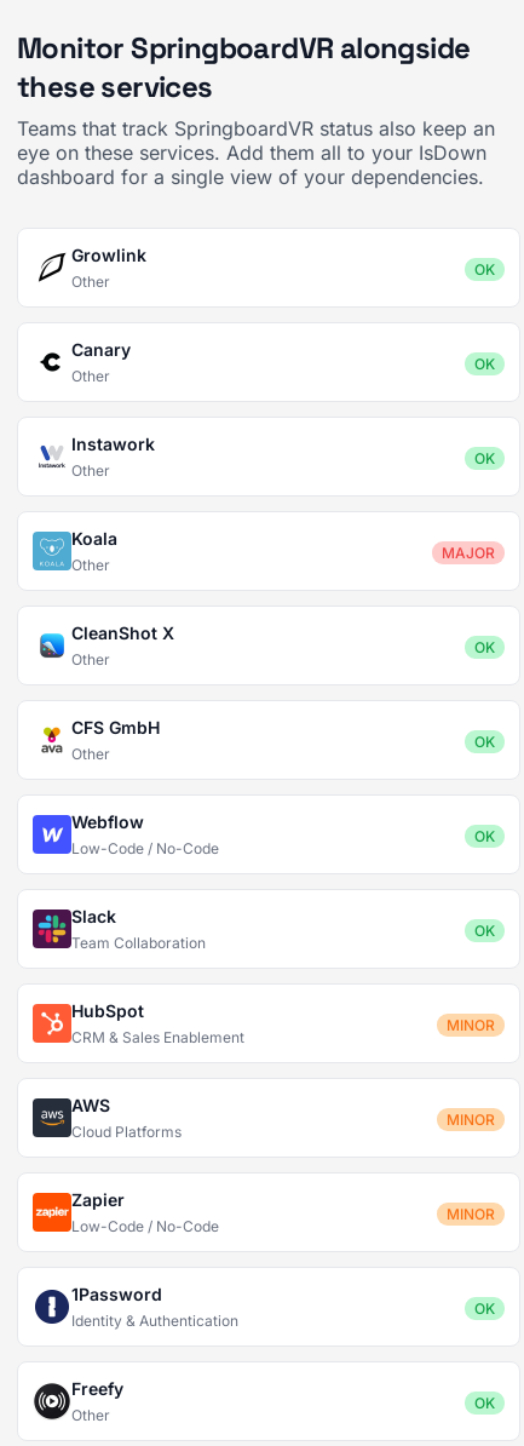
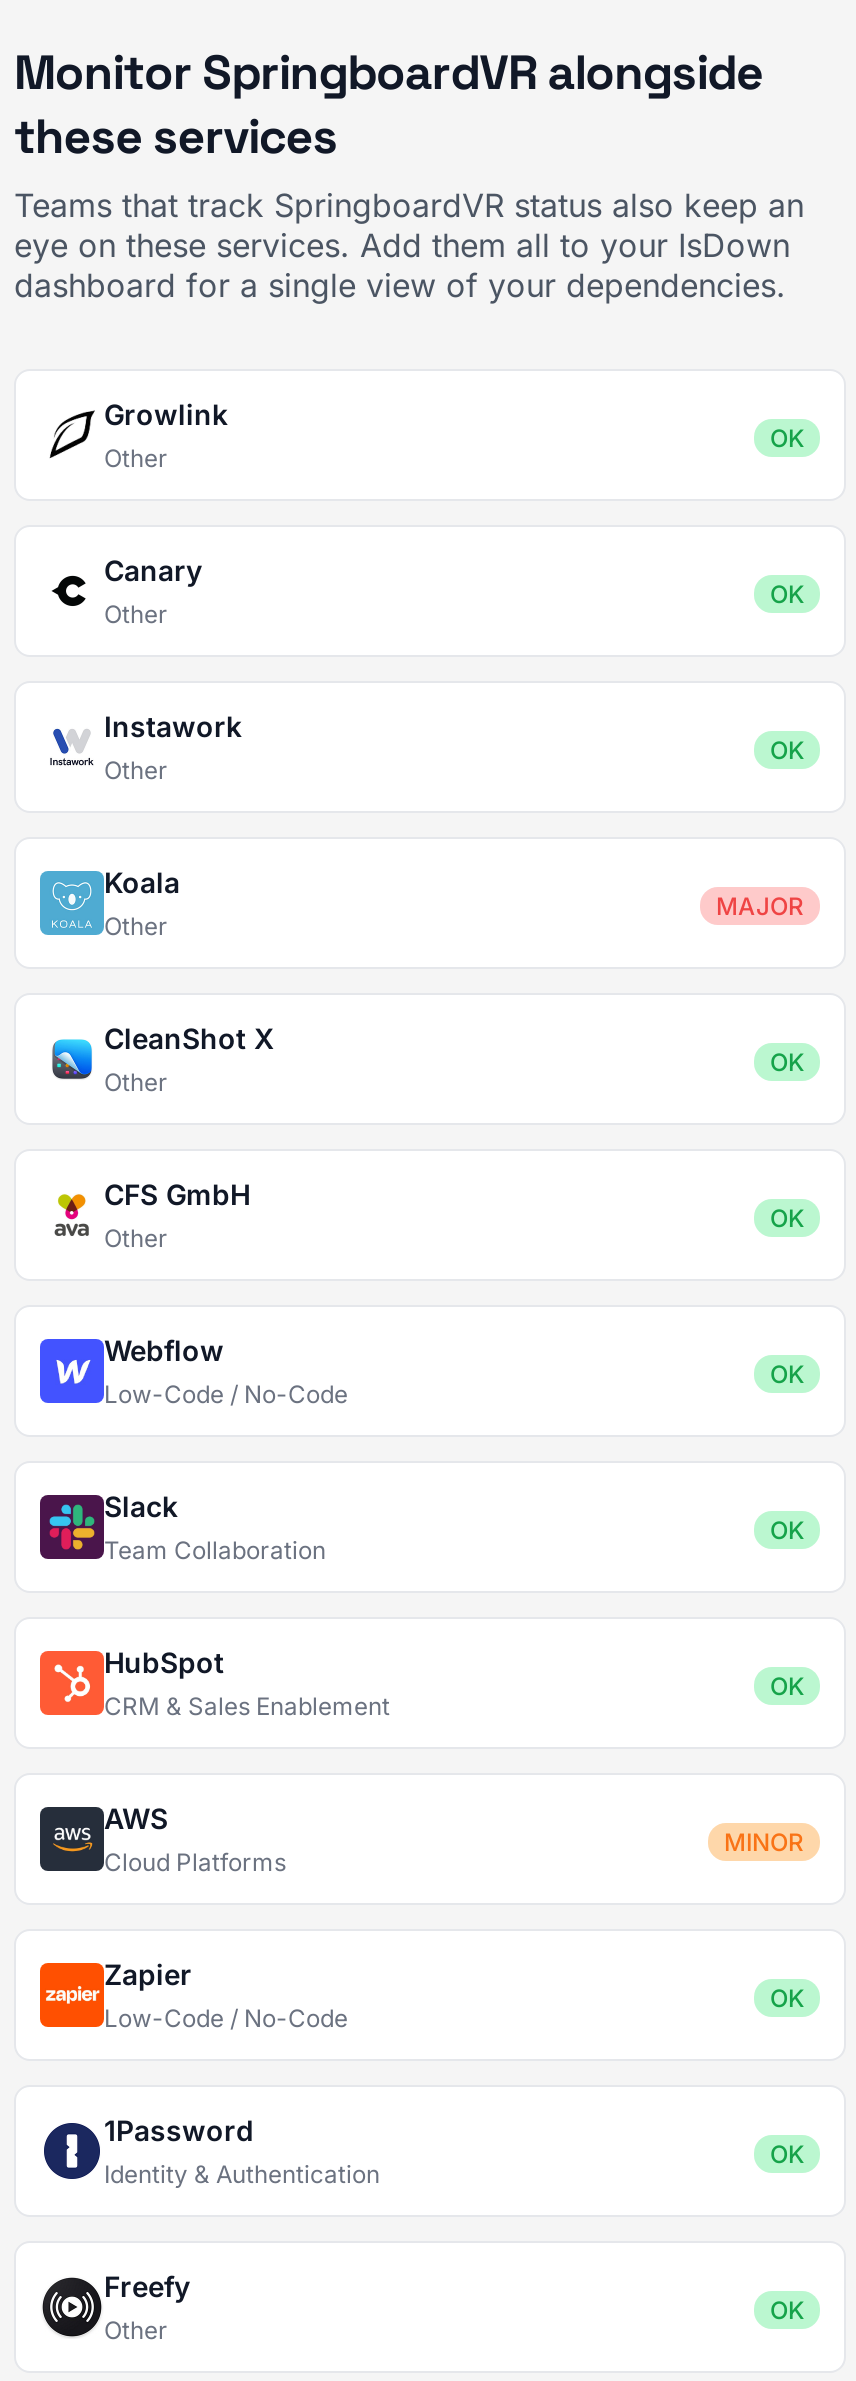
[447,1016,495,1034] MINOR -> [770,1671,804,1701] OK
[447,1205,495,1223] MINOR -> [770,1983,804,2013] OK

